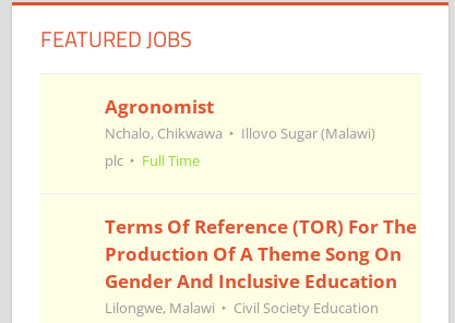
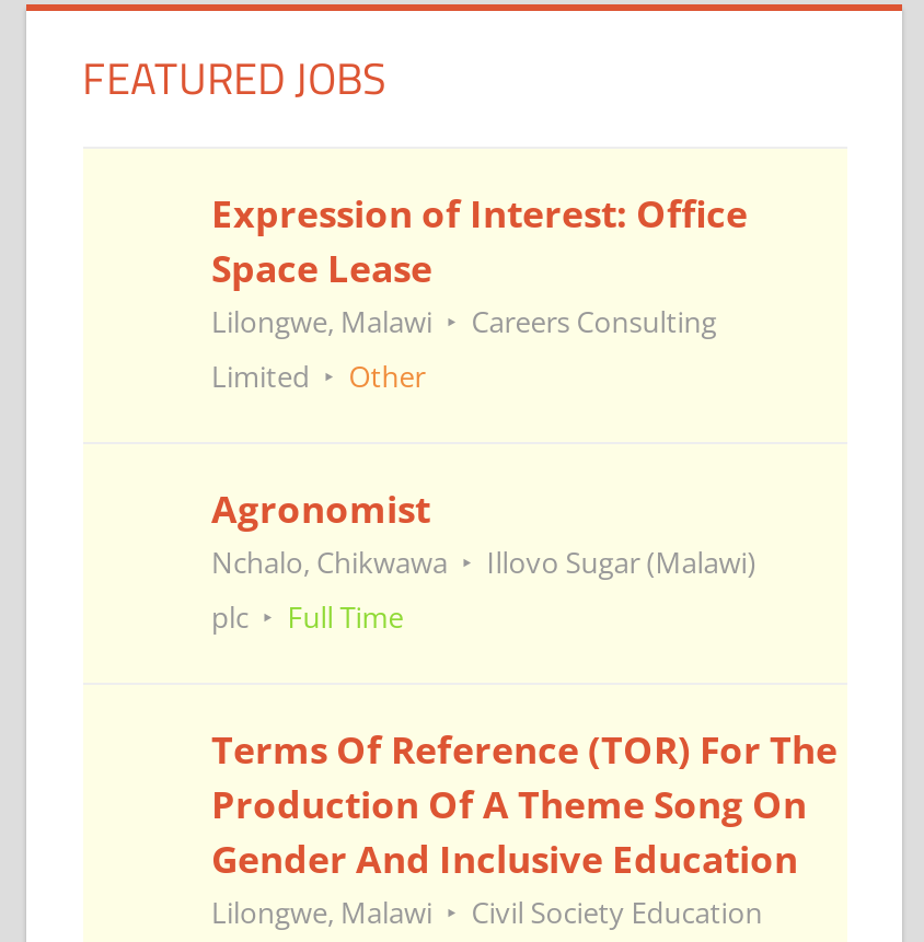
none -> [211,188,748,396] Expression of Interest: Office | Space Lease | Lilongwe, Malawi | Careers Consulting | Limited | Other

